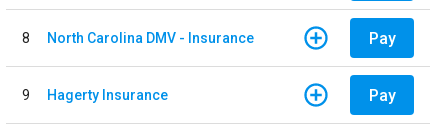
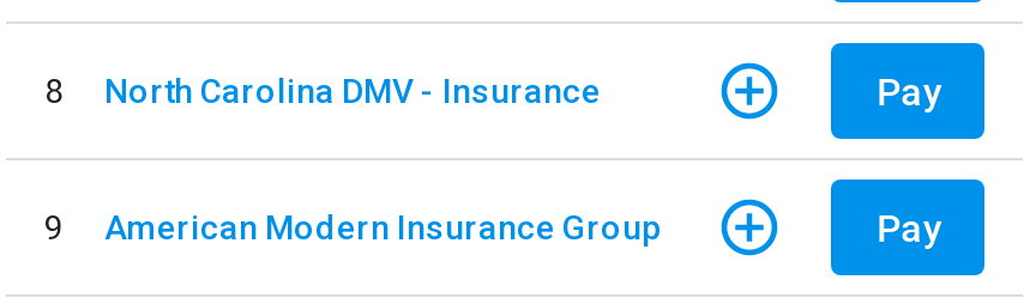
[47,86,168,102] Hagerty Insurance -> [104,207,661,245] American Modern Insurance Group

